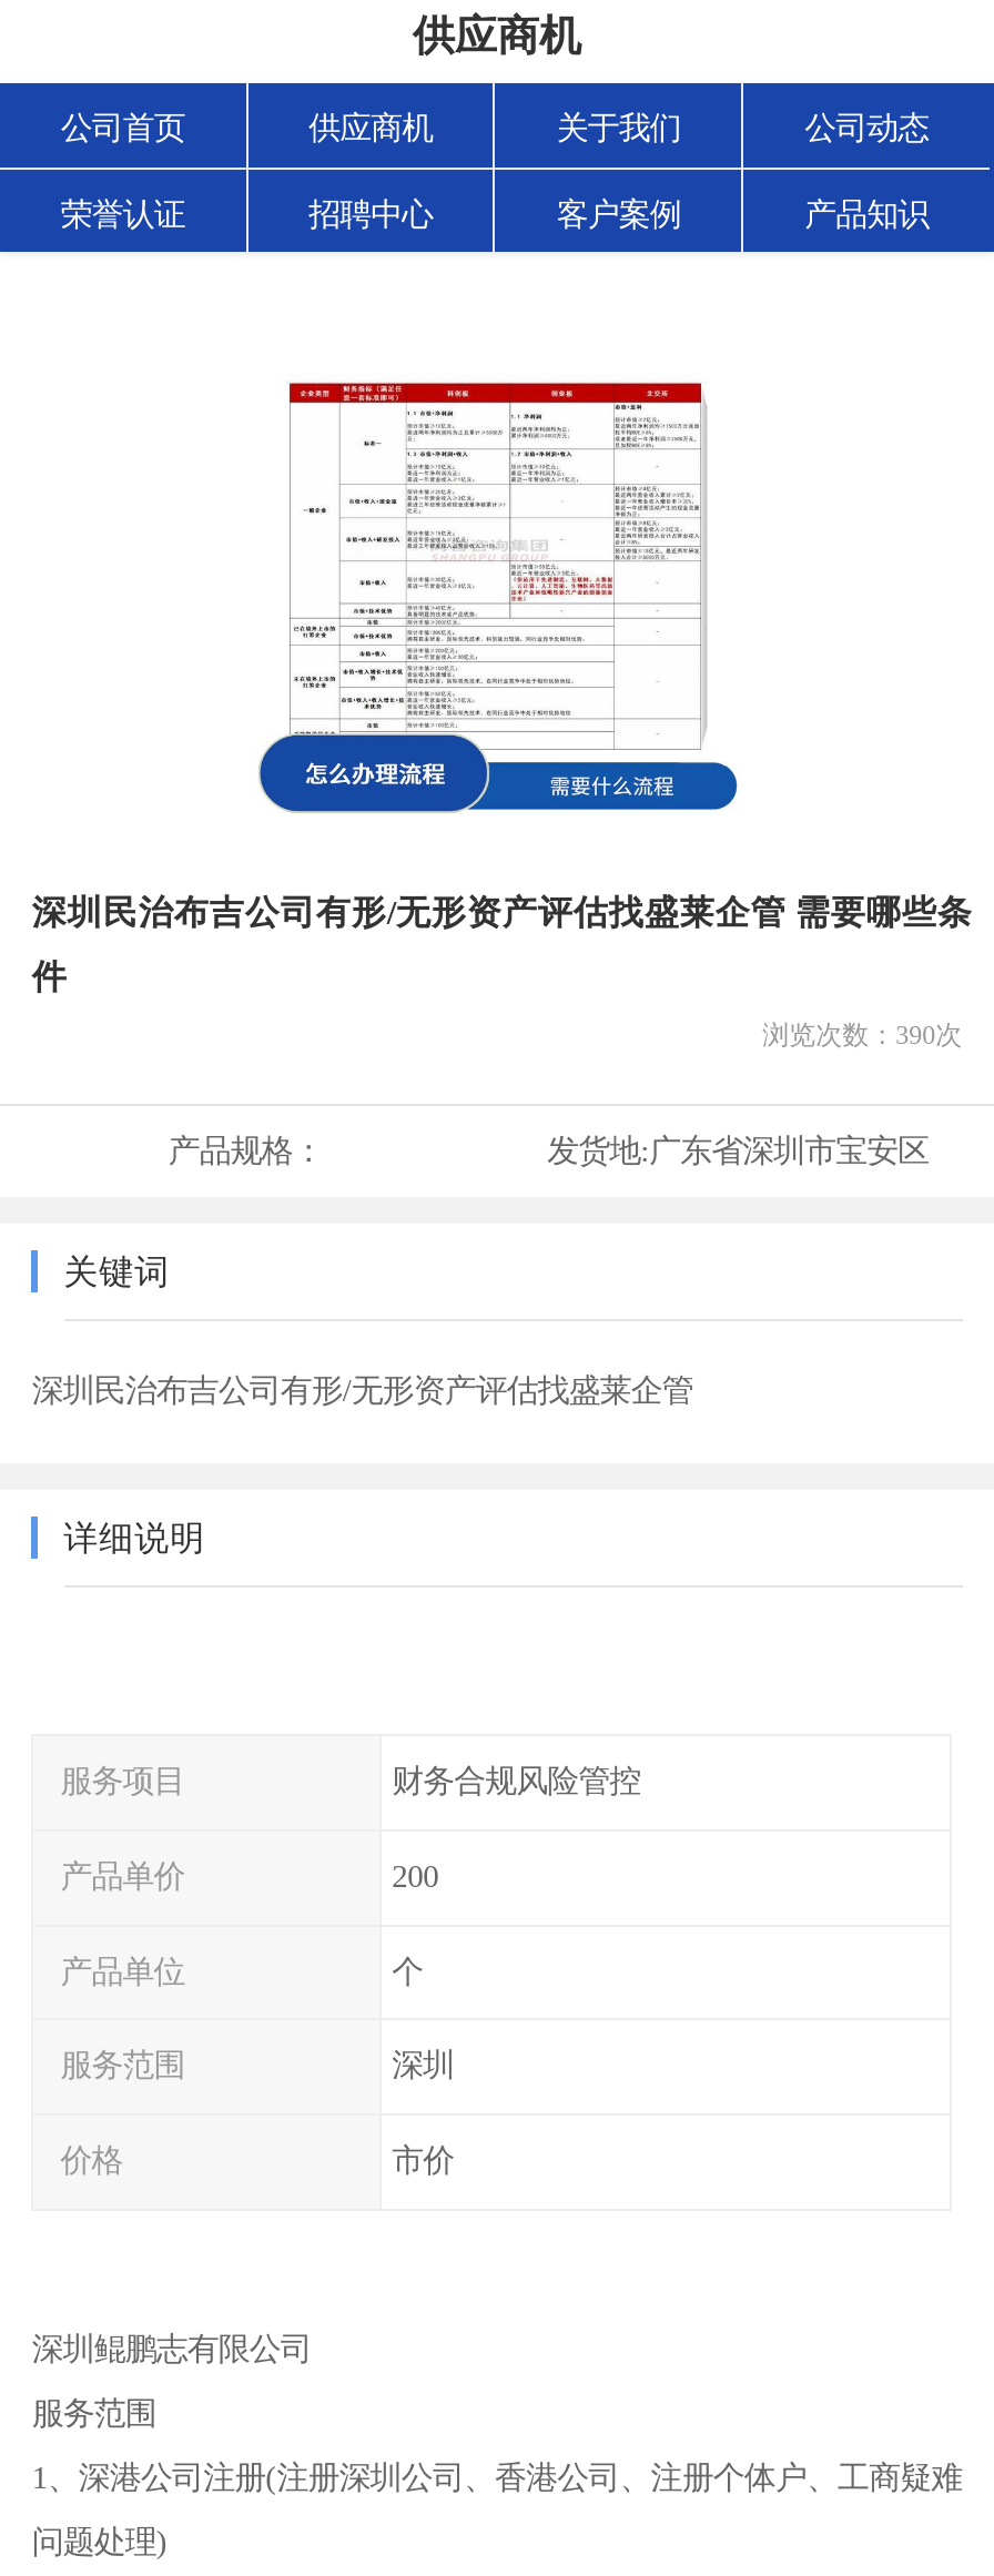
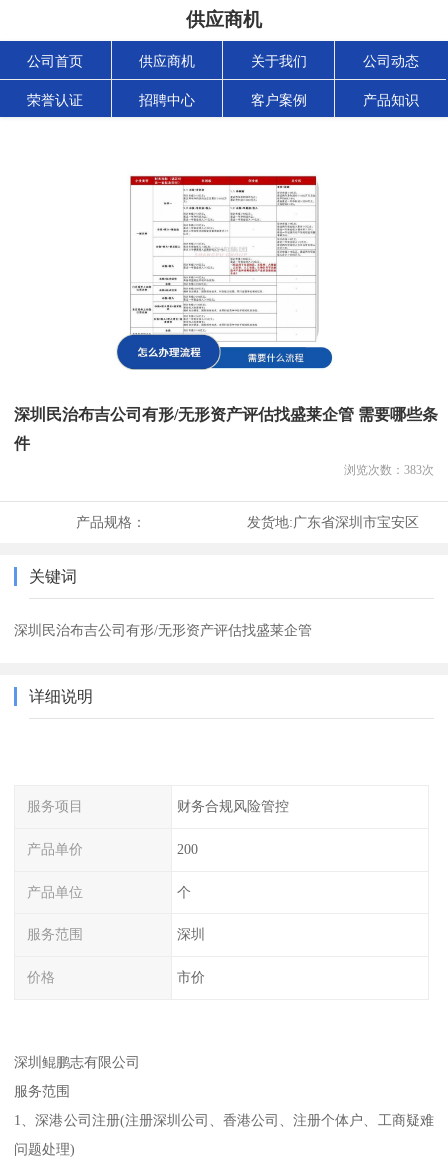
[763,1020,962,1051] 浏览次数：390次 -> [344,463,434,477] 浏览次数：383次

